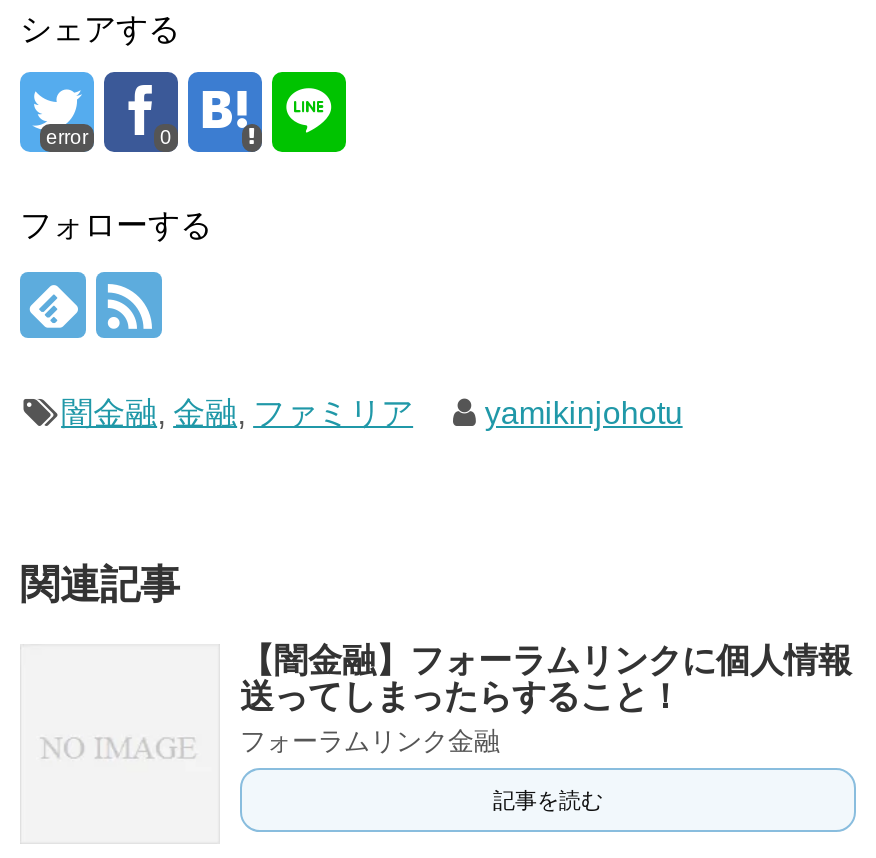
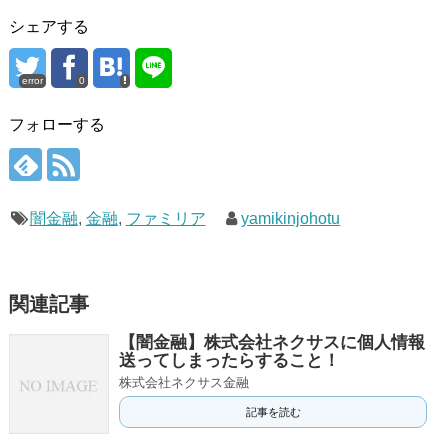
[240,642,852,680] 【闇金融】フォーラムリンクに個人情報 -> [119,333,425,352] 【闇金融】株式会社ネクサスに個人情報
[240,726,500,756] フォーラムリンク金融 -> [119,375,249,390] 株式会社ネクサス金融

